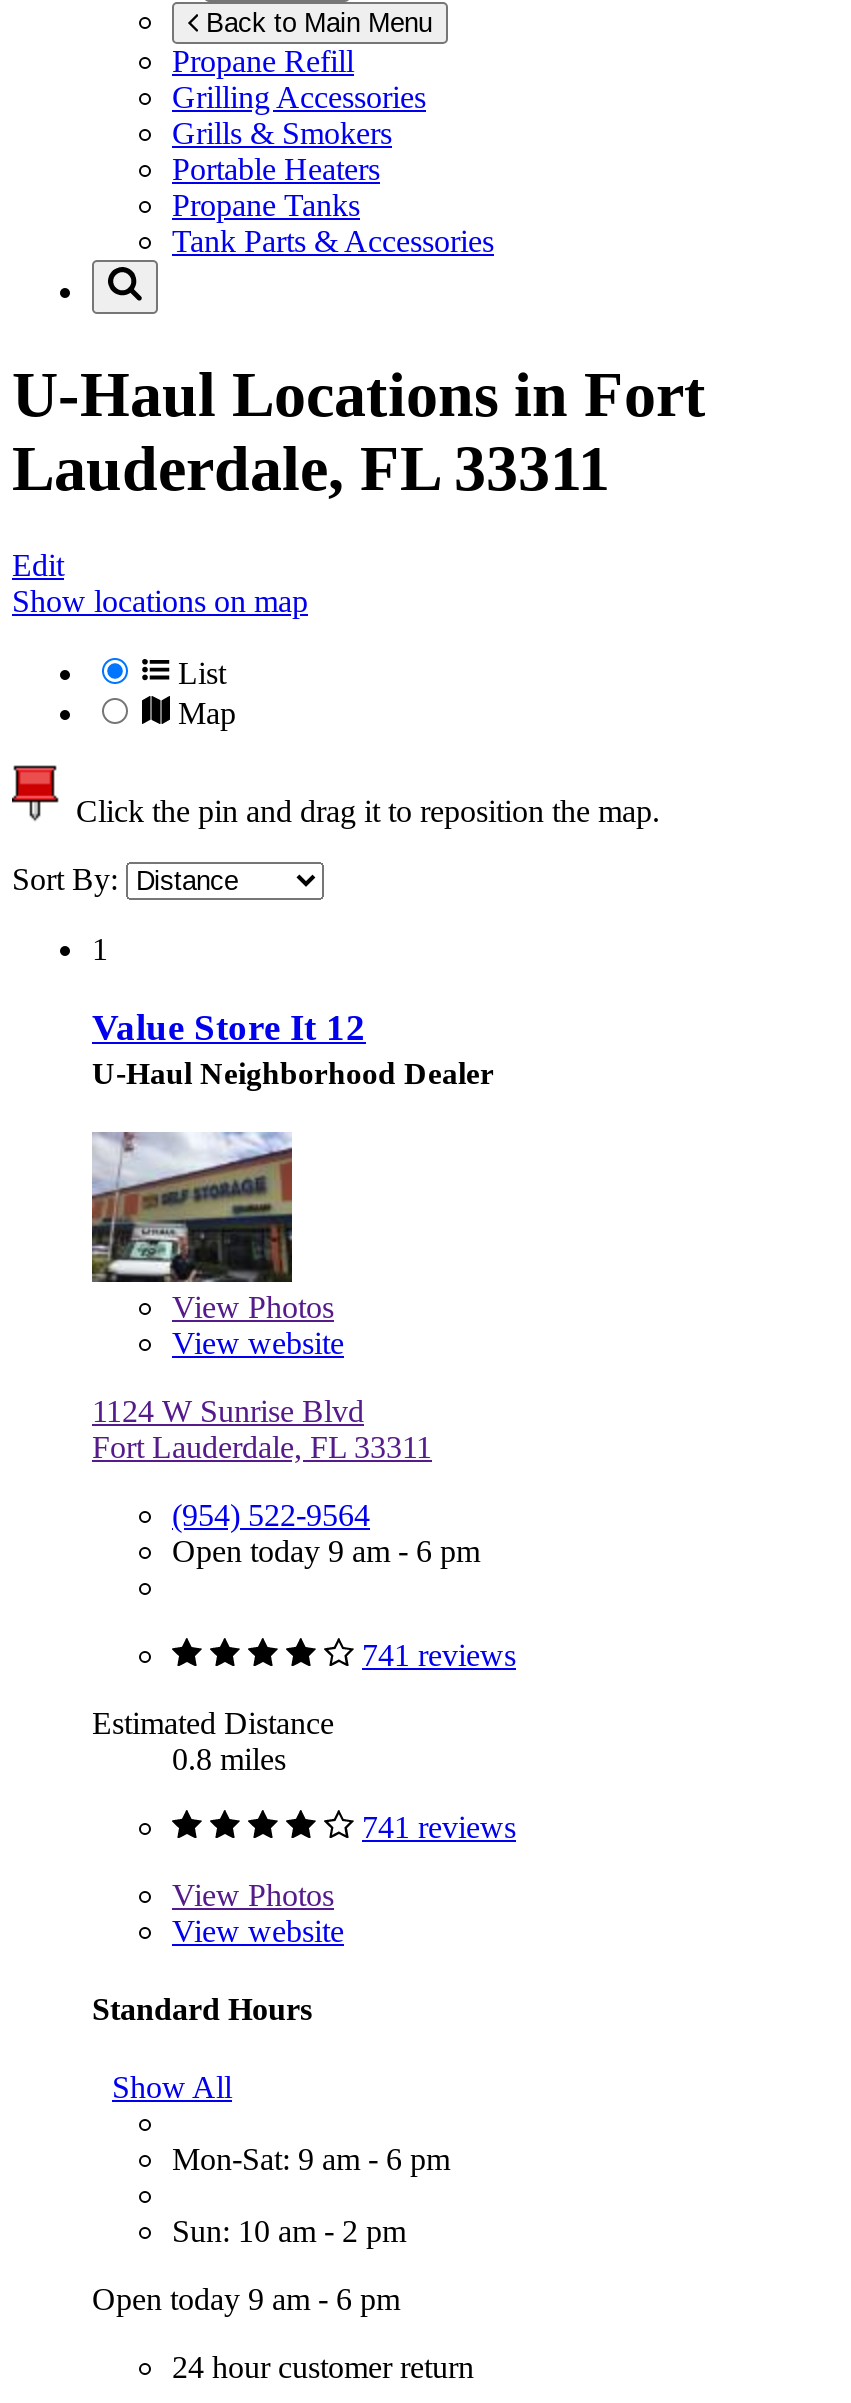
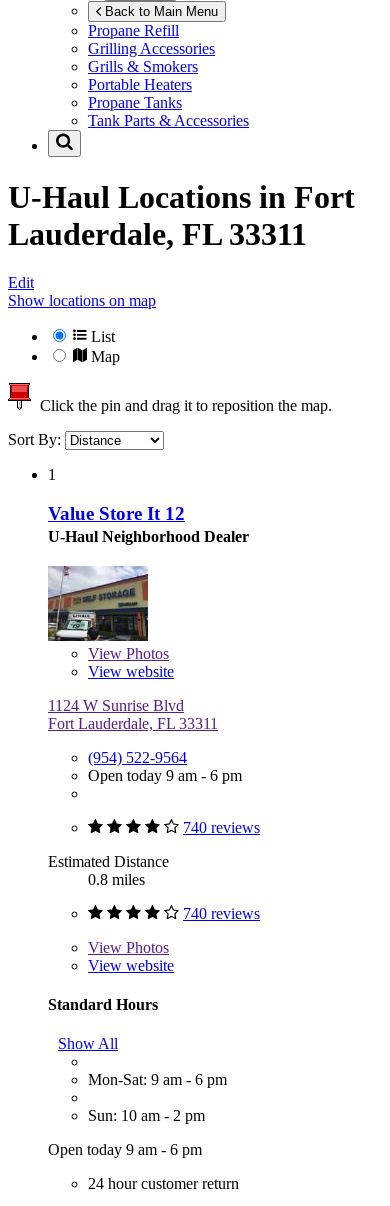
[362,1637,516,1671] 741 reviews -> [183,818,260,835] 740 reviews
[362,1809,516,1843] 741 reviews -> [183,904,260,921] 740 reviews

